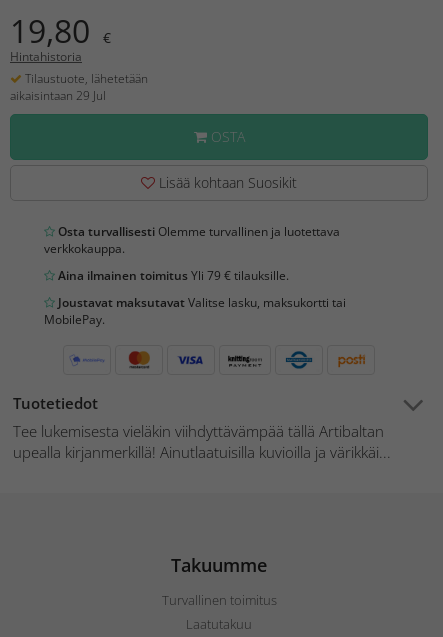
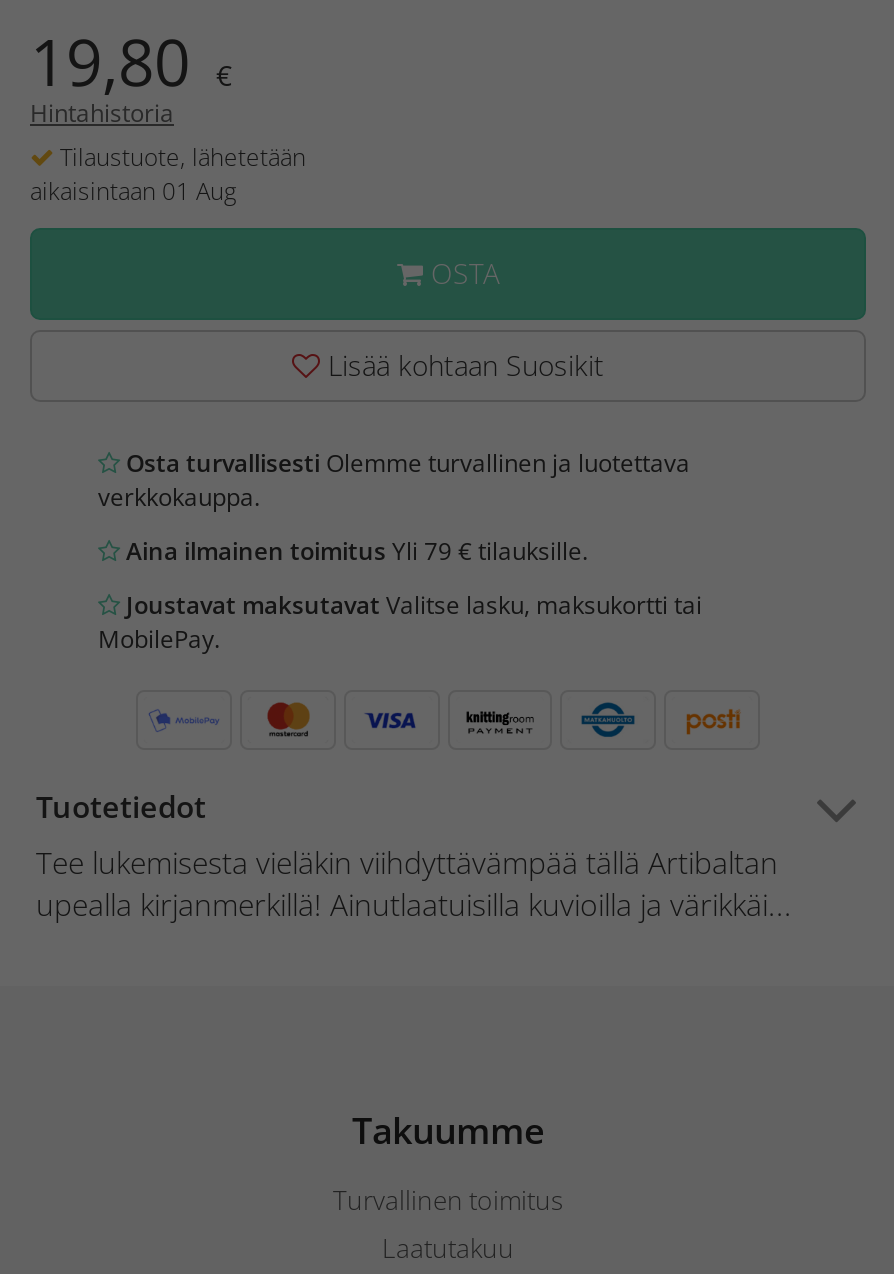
[10,87,106,104] aikaisintaan 29 Jul -> [30,174,236,208] aikaisintaan 01 Aug

